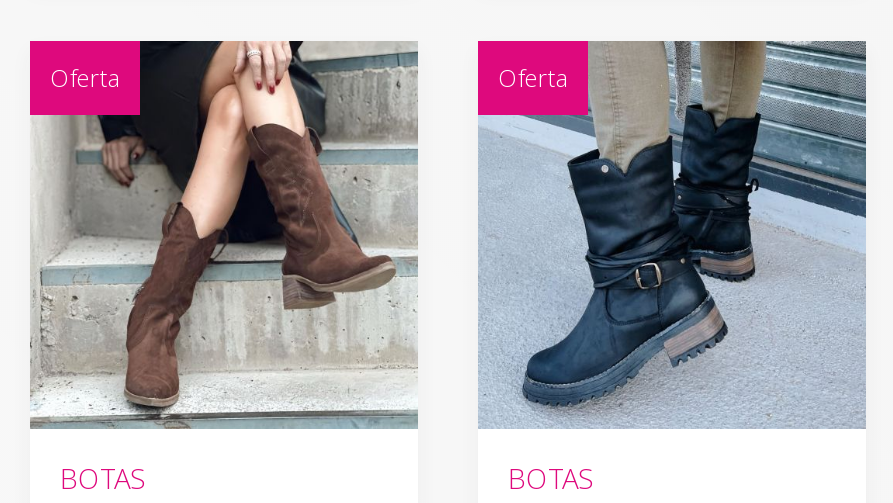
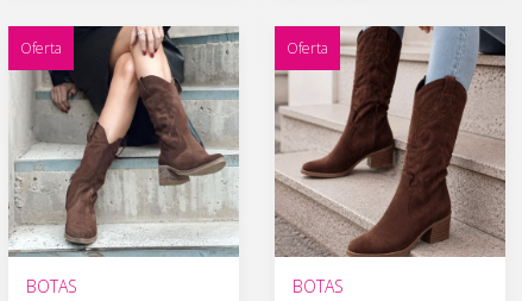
[480,41,866,429] [image] -> [275,26,507,258] [image]

